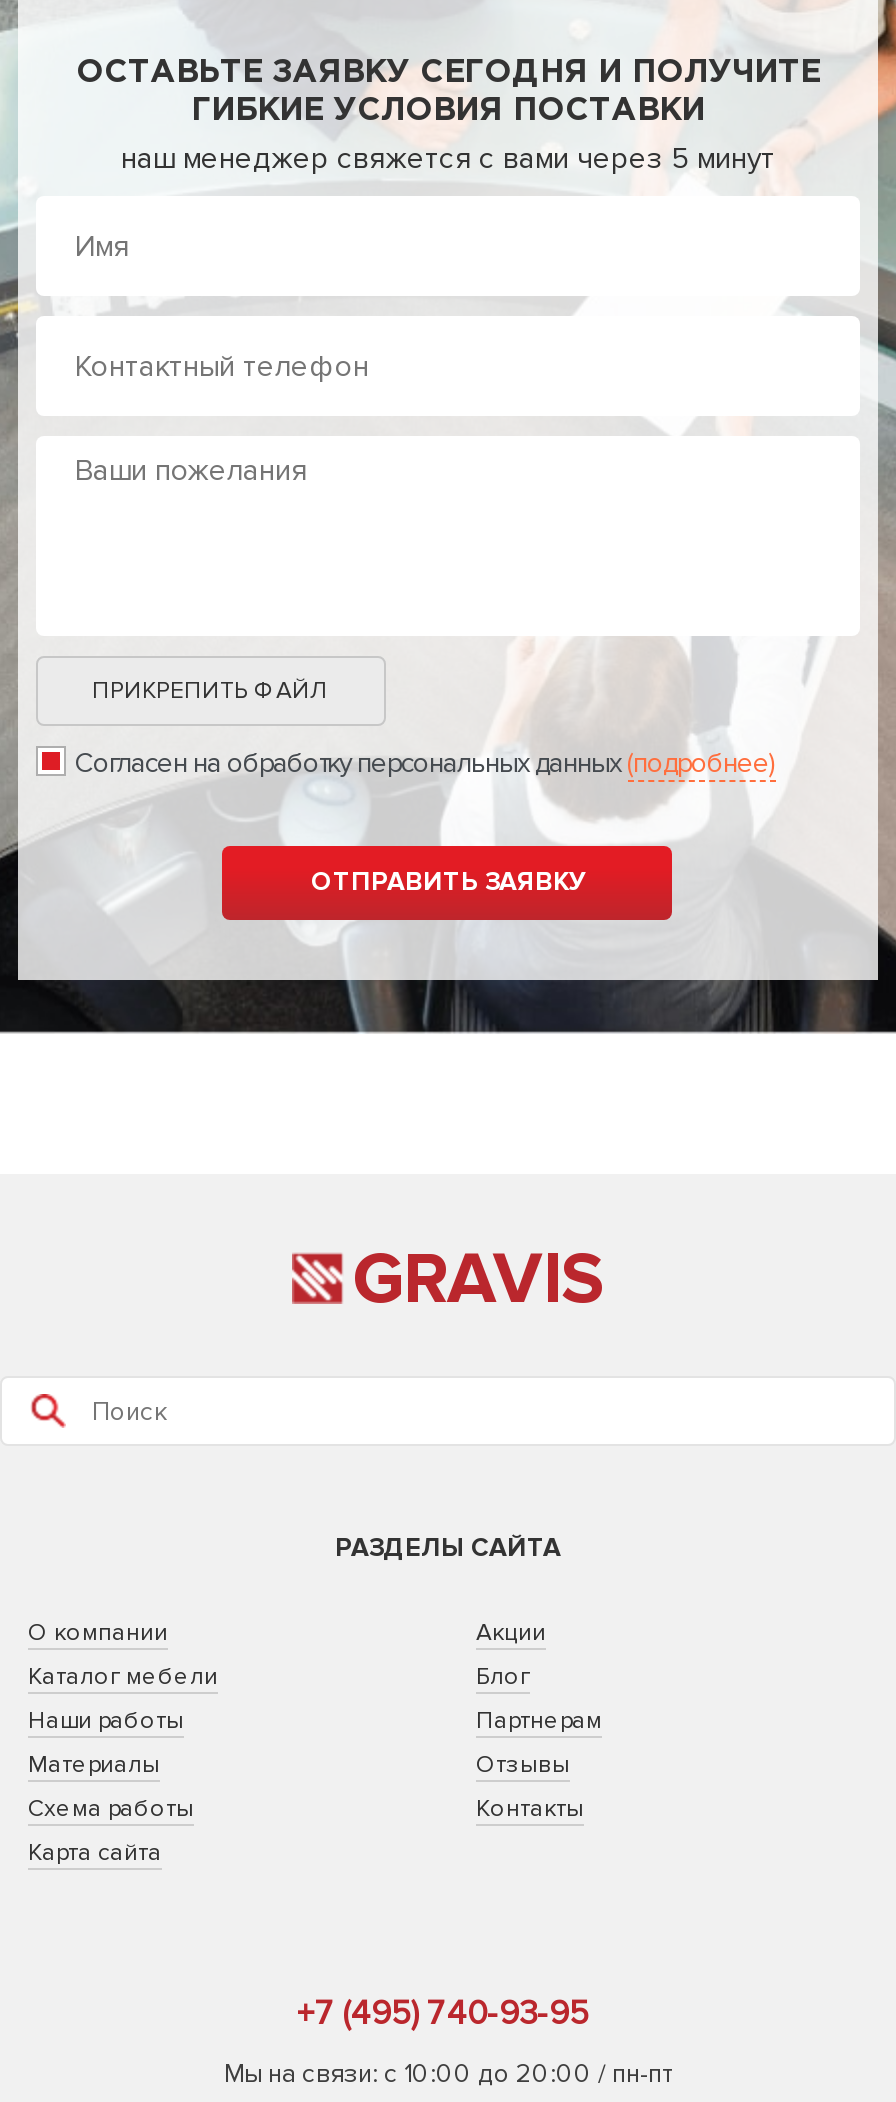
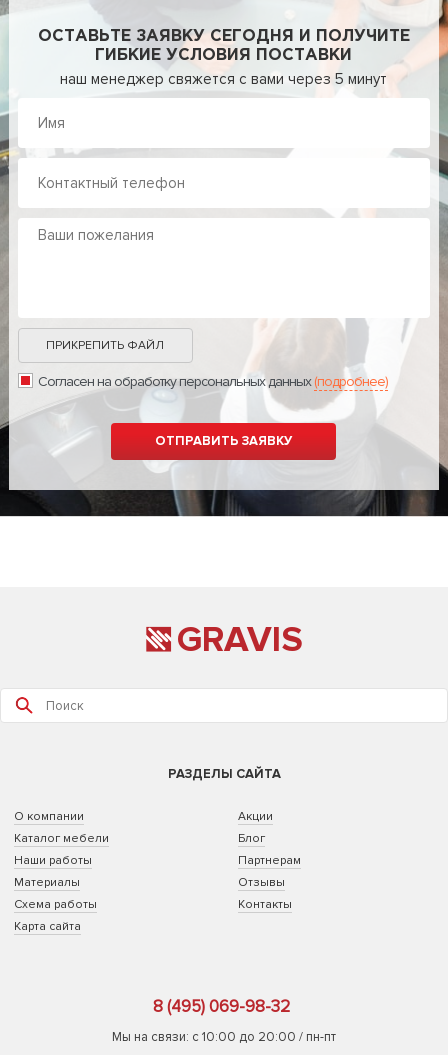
[297,1992,589,2034] +7 (495) 740-93-95 -> [153,996,290,1017] 8 (495) 069-98-32

